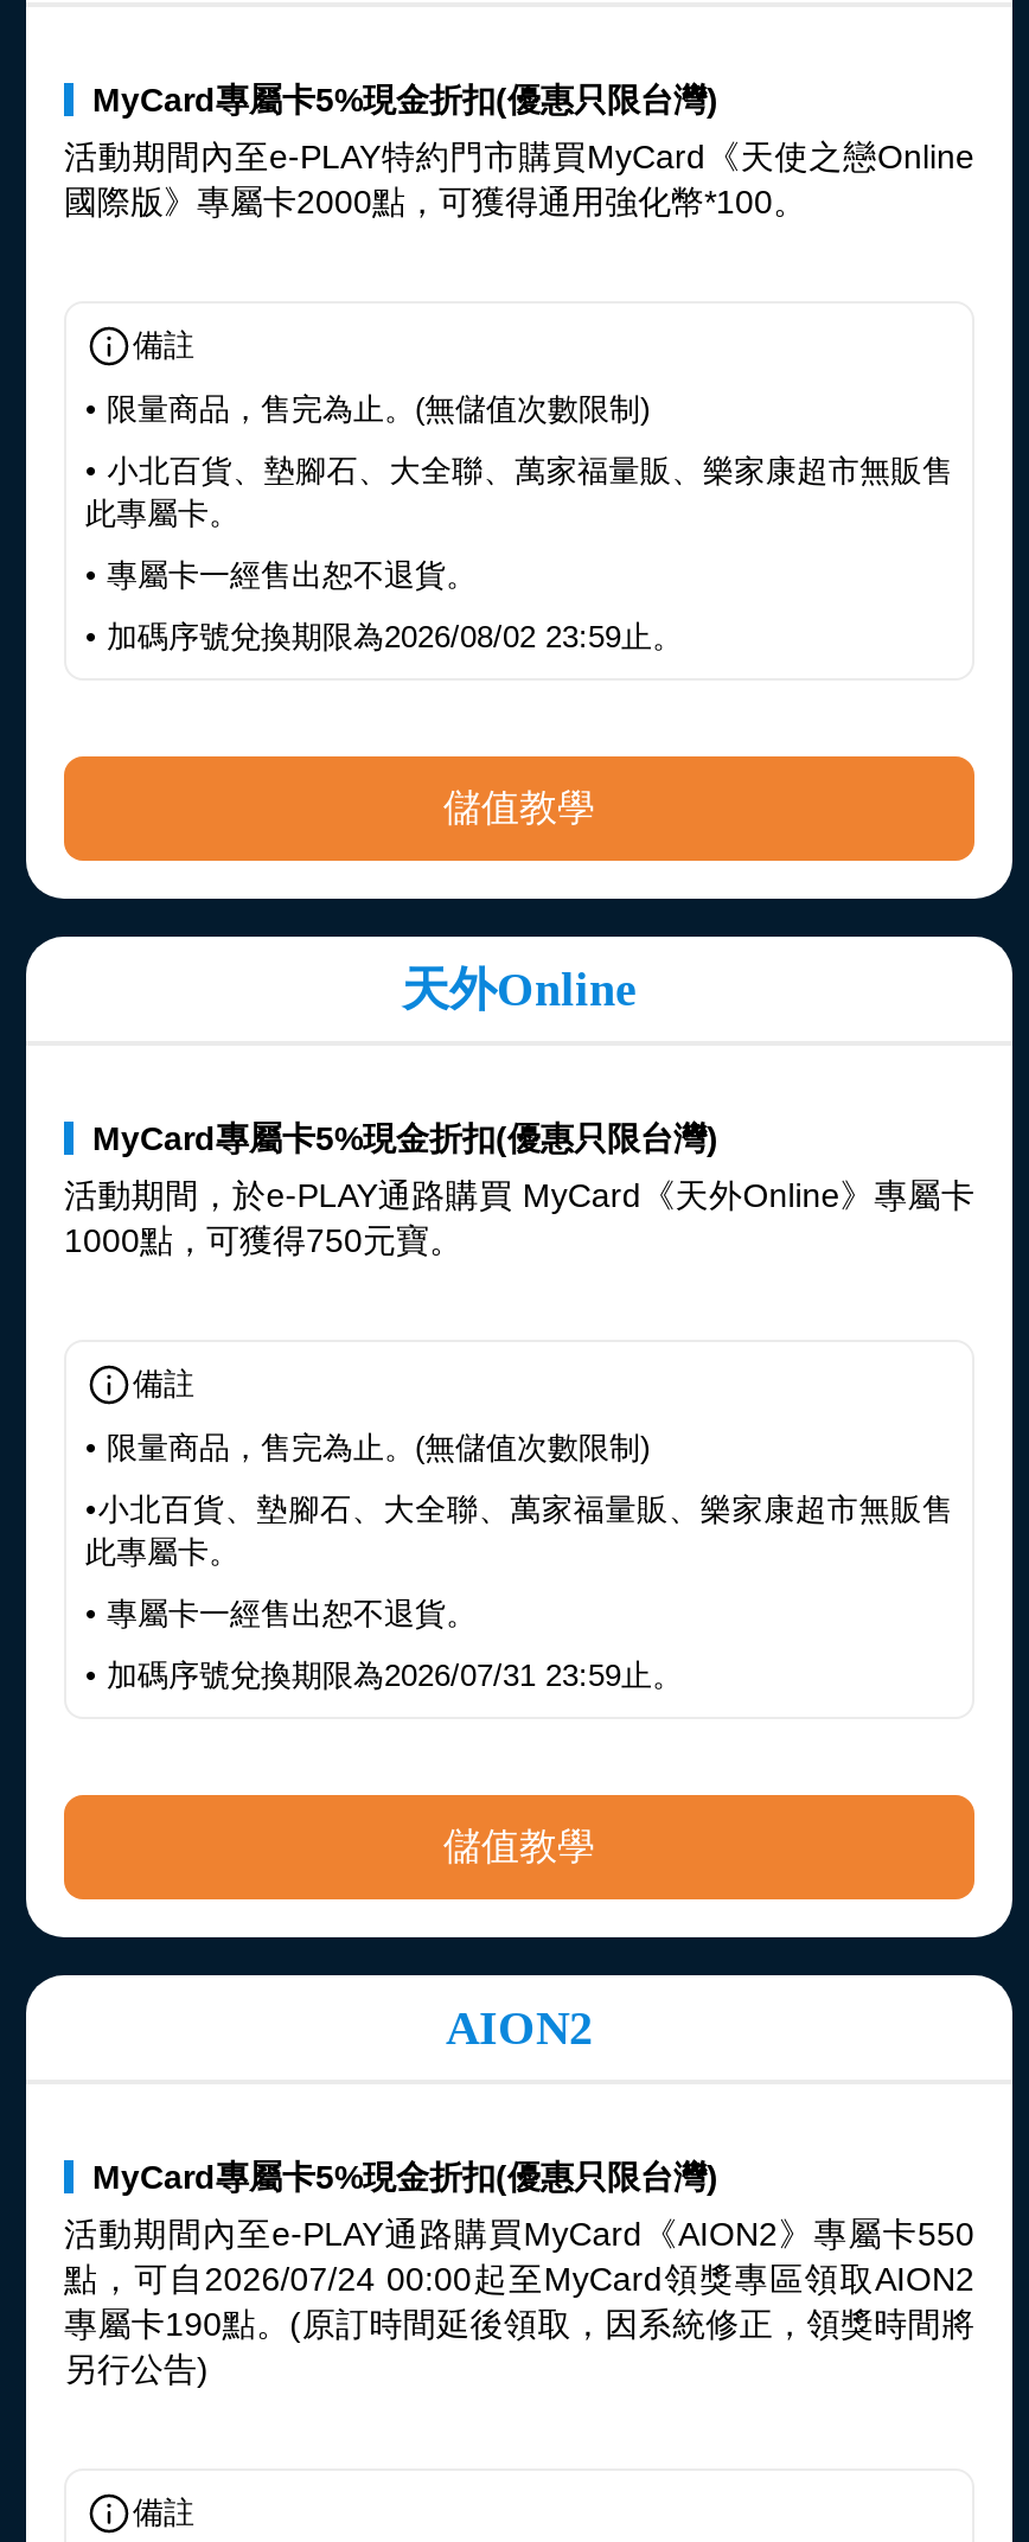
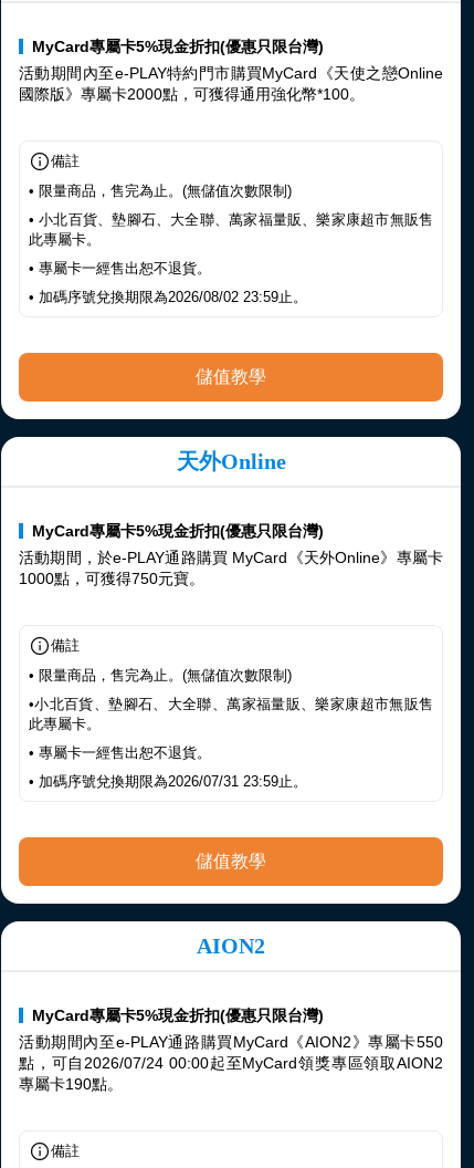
[64,2305,974,2388] 專屬卡190點。(原訂時間延後領取，因系統修正，領獎時間將 | 另行公告) -> [19,1075,123,1093] 專屬卡190點。

